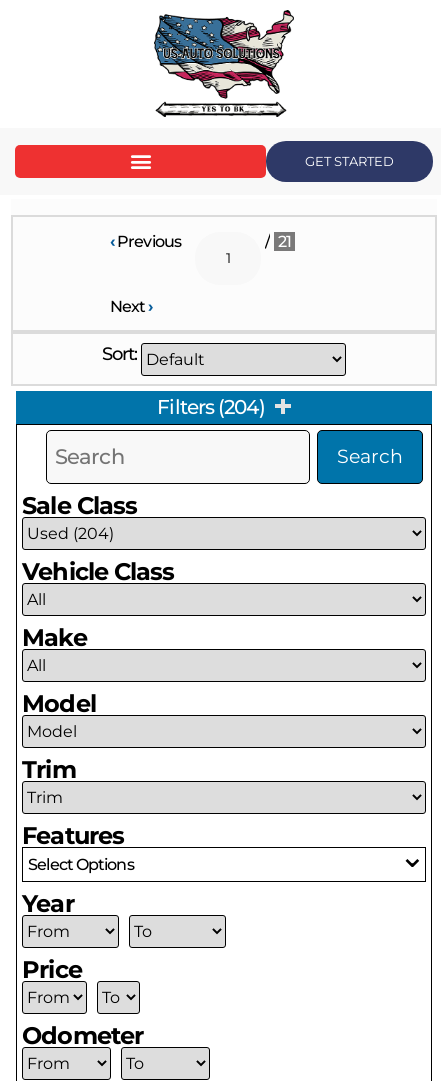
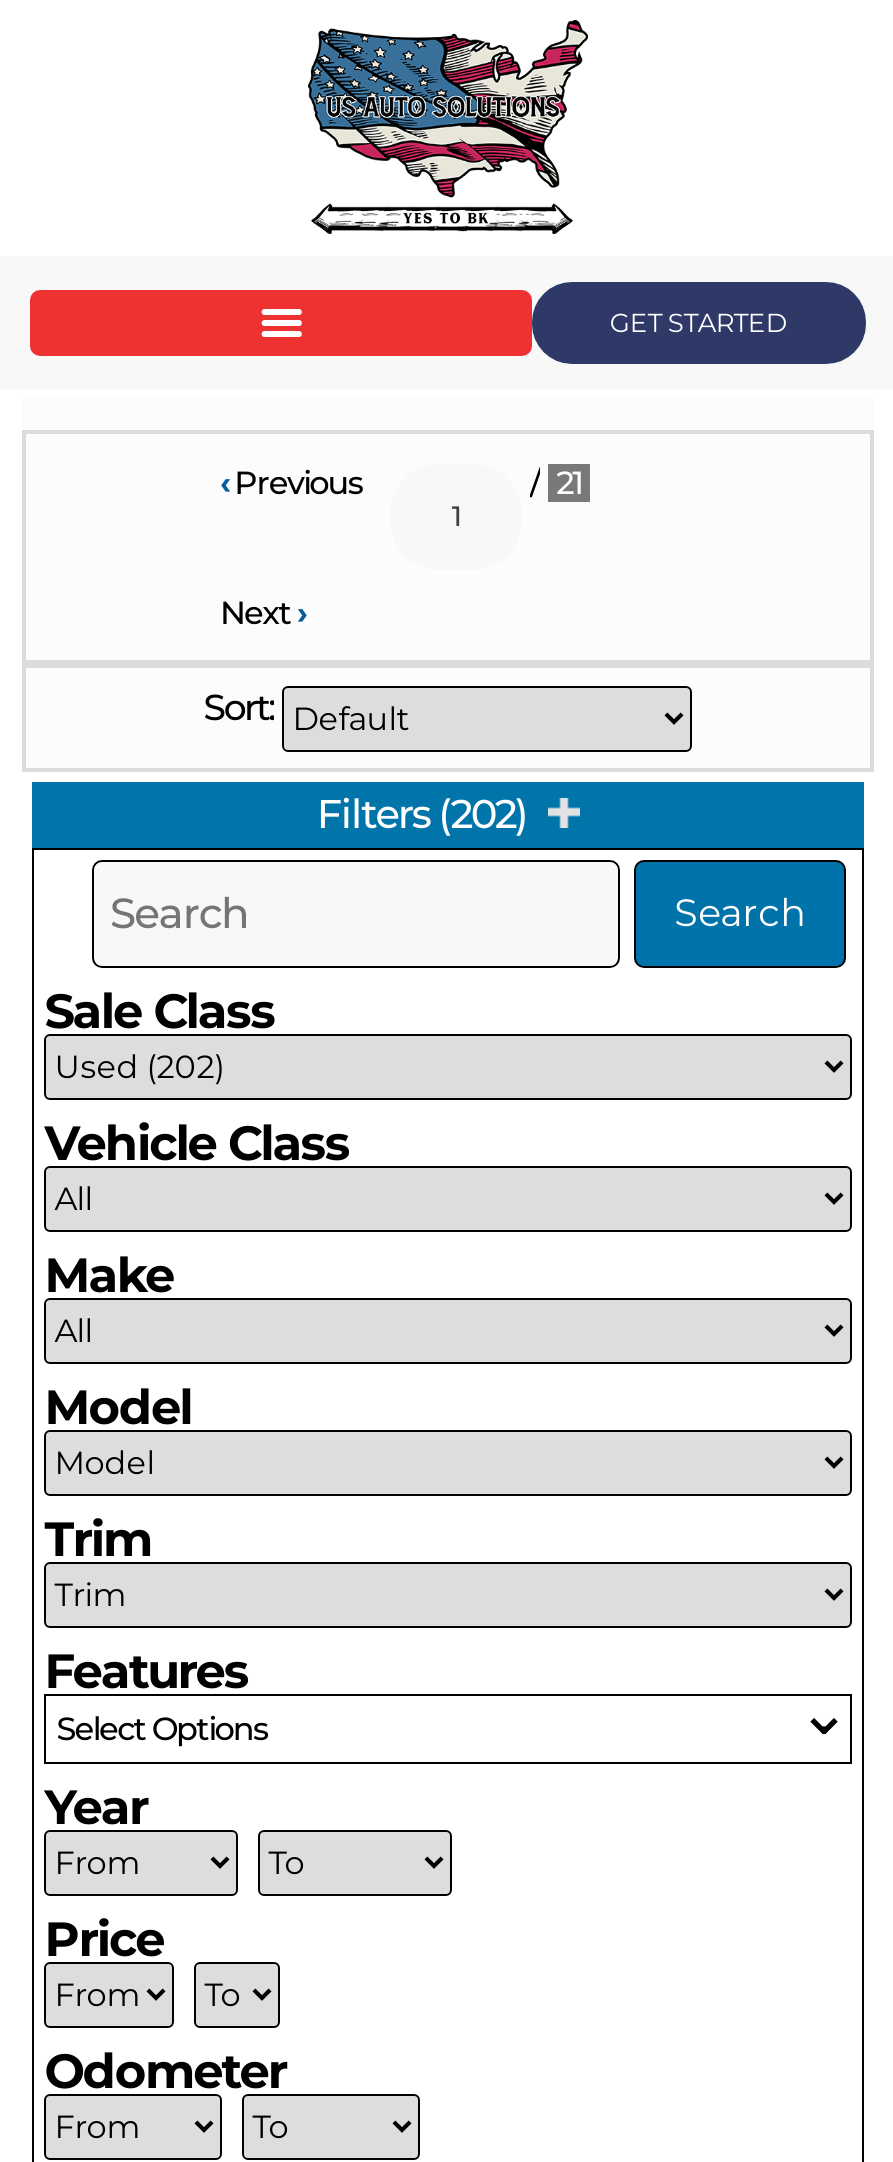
[157,395,265,419] Filters (204) -> [317,790,527,838] Filters (202)

